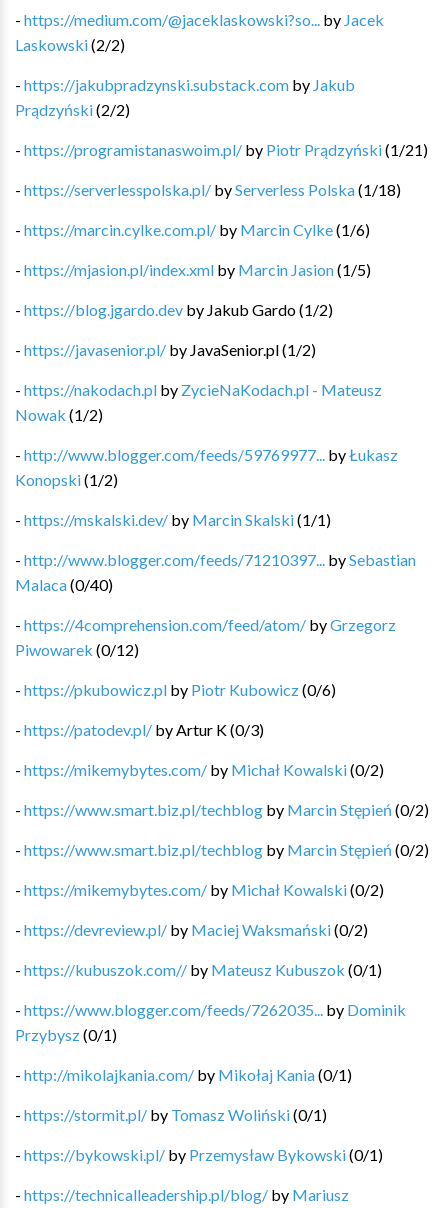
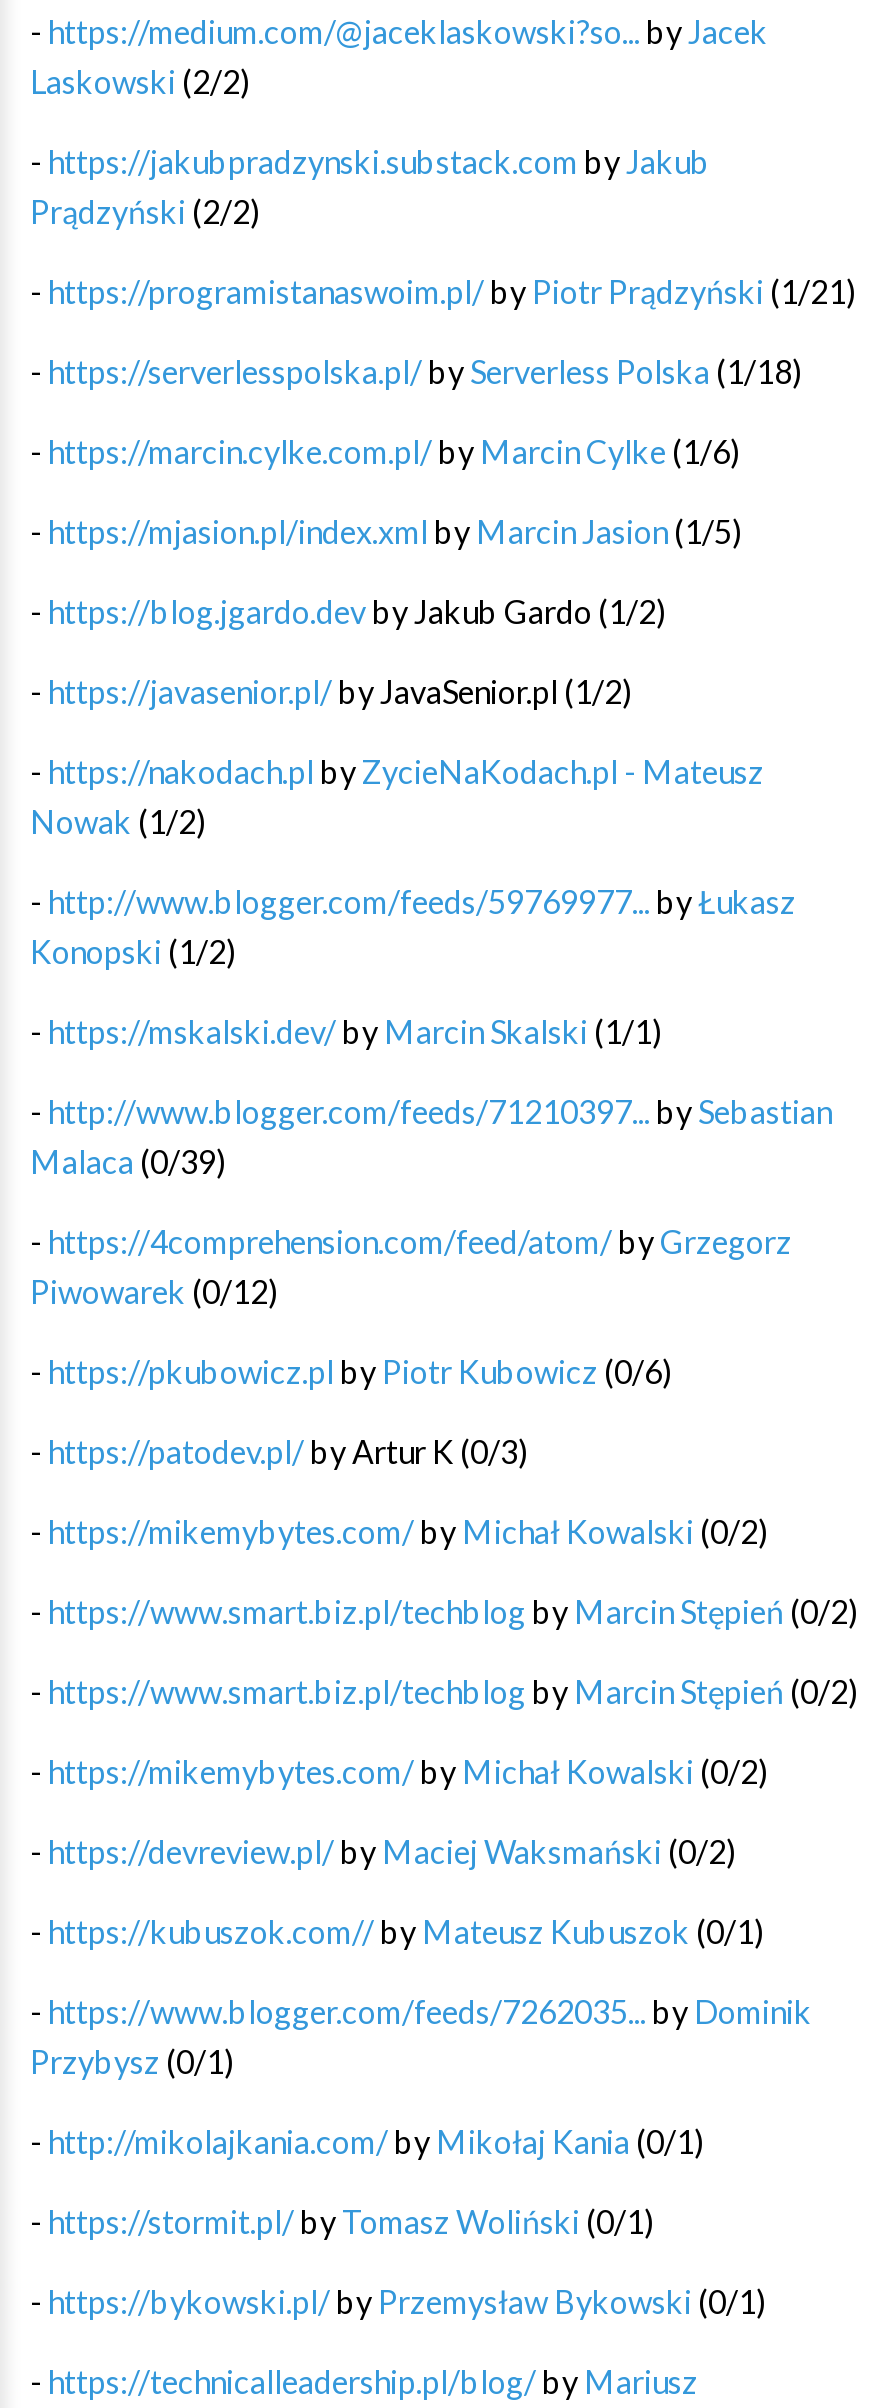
[15,574,113,593] Malaca (0/40) -> [30,1141,226,1179] Malaca (0/39)

